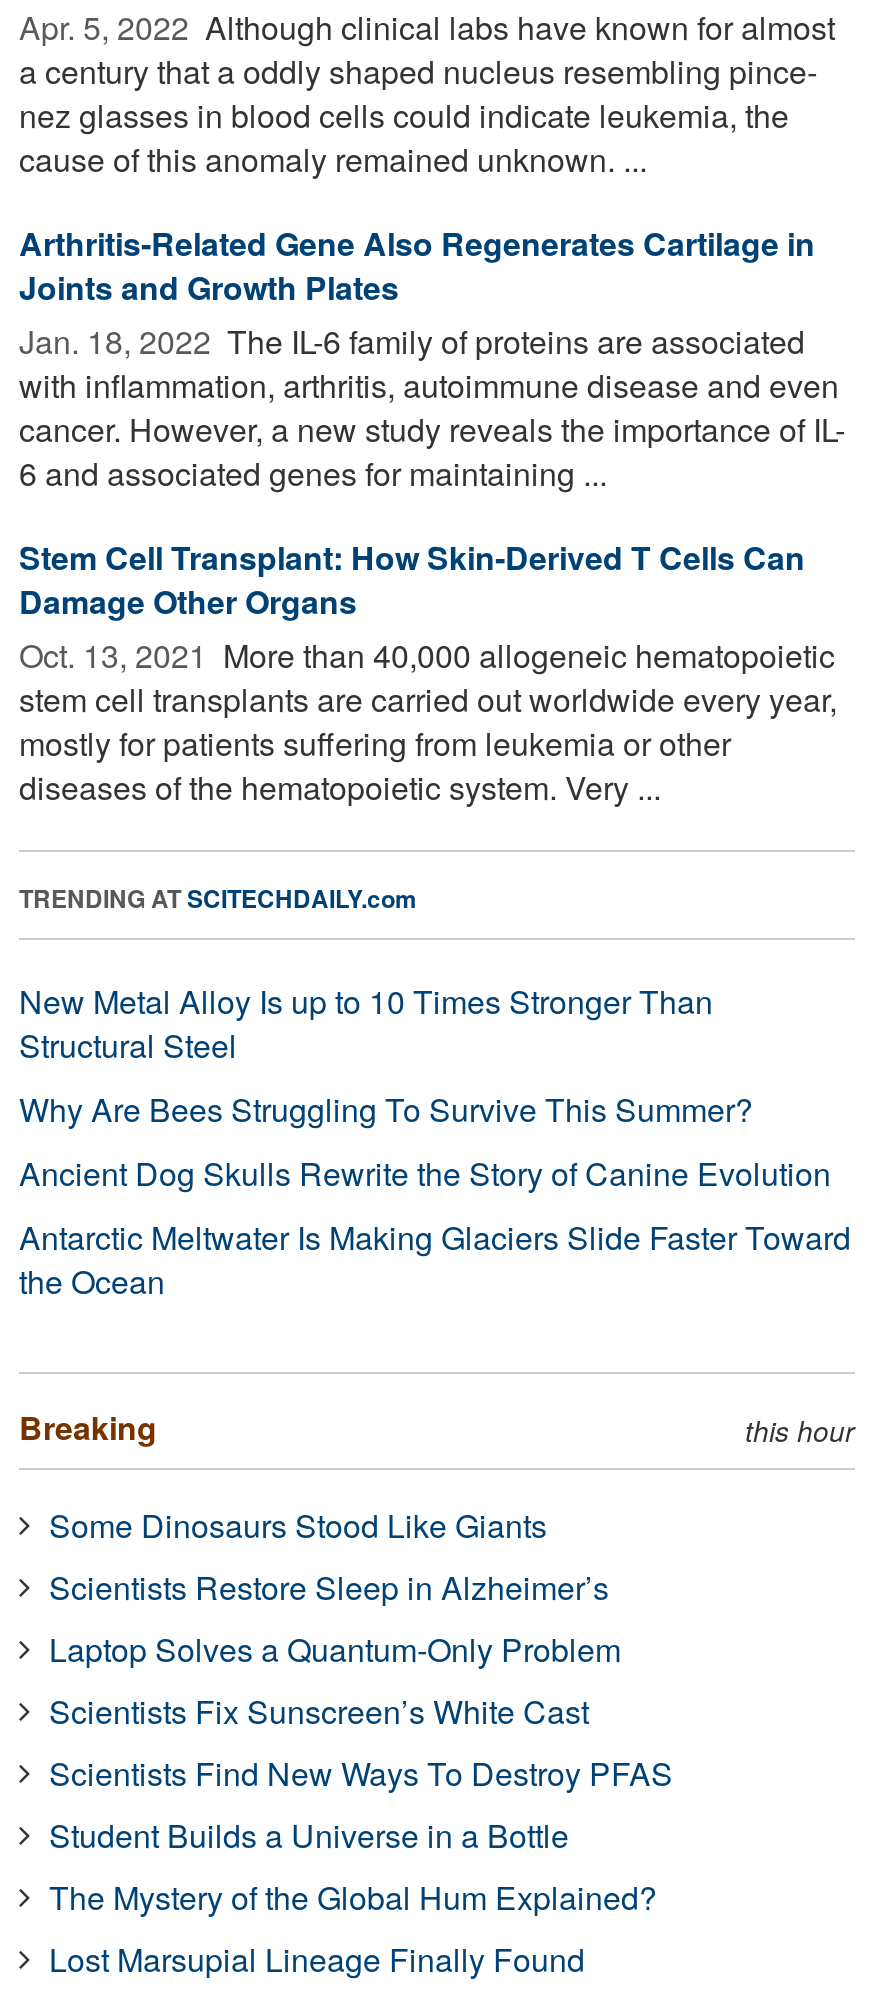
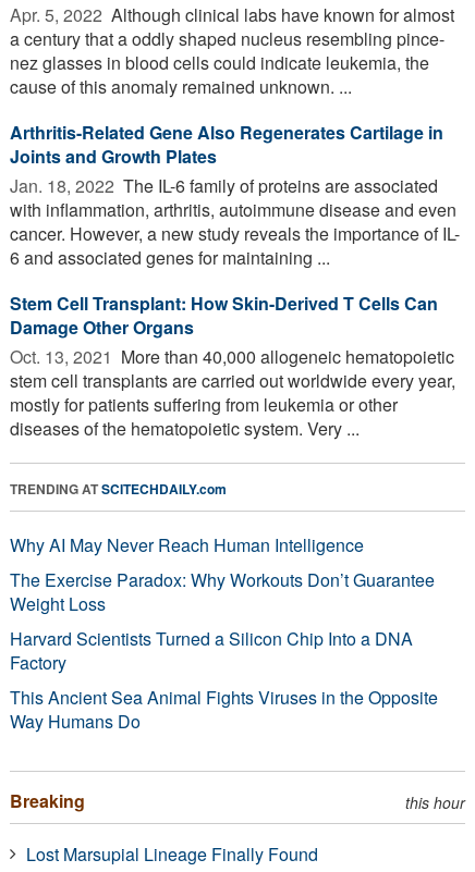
[19,978,851,1304] New Metal Alloy Is up to 10 Times Stronger Than | Structural Steel | Why Are Bees Struggling To Survive This Summer? | Ancient Dog Skulls Rewrite the Story of Canine Evolution | Antarctic Meltwater Is Making Glaciers Slide Faster Toward | the Ocean -> [10,532,438,734] Why AI May Never Reach Human Intelligence | The Exercise Paradox: Why Workouts Don’t Guarantee | Weight Loss | Harvard Scientists Turned a Silicon Chip Into a DNA | Factory | This Ancient Sea Animal Fights Viruses in the Opposite | Way Humans Do
moved [19,1404,855,1450] -> [10,788,465,813]: Breaking | this hour
[49,1502,673,1920] Some Dinosaurs Stood Like Giants | Scientists Restore Sleep in Alzheimer’s | Laptop Solves a Quantum-Only Problem | Scientists Fix Sunscreen’s White Cast | Scientists Find New Ways To Destroy PFAS | Student Builds a Universe in a Bottle | The Mystery of the Global Hum Explained? -> none

